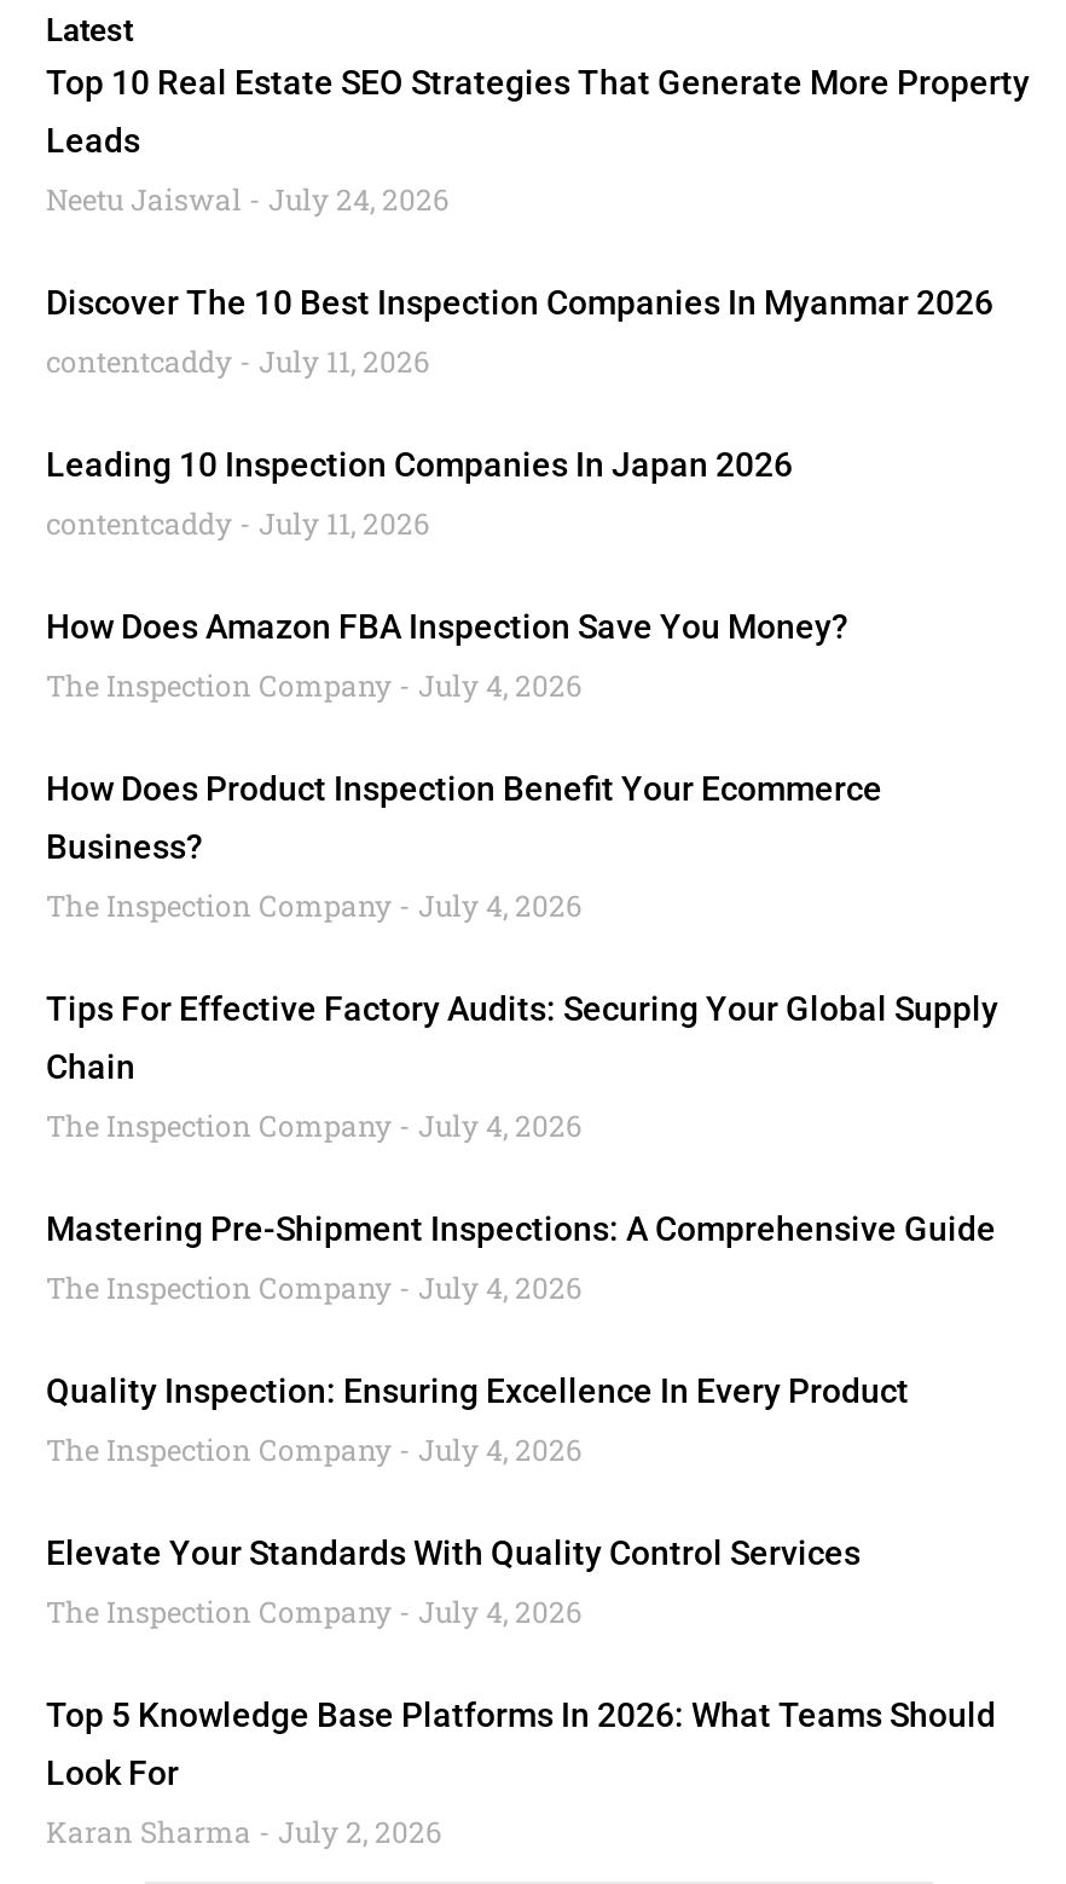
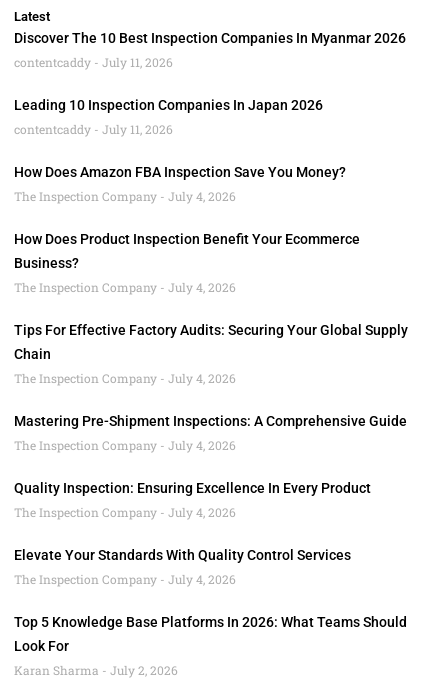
[46,63,1030,218] Top 10 Real Estate SEO Strategies That Generate More Property | Leads | Neetu Jaiswal July 24, 2026 -> none

